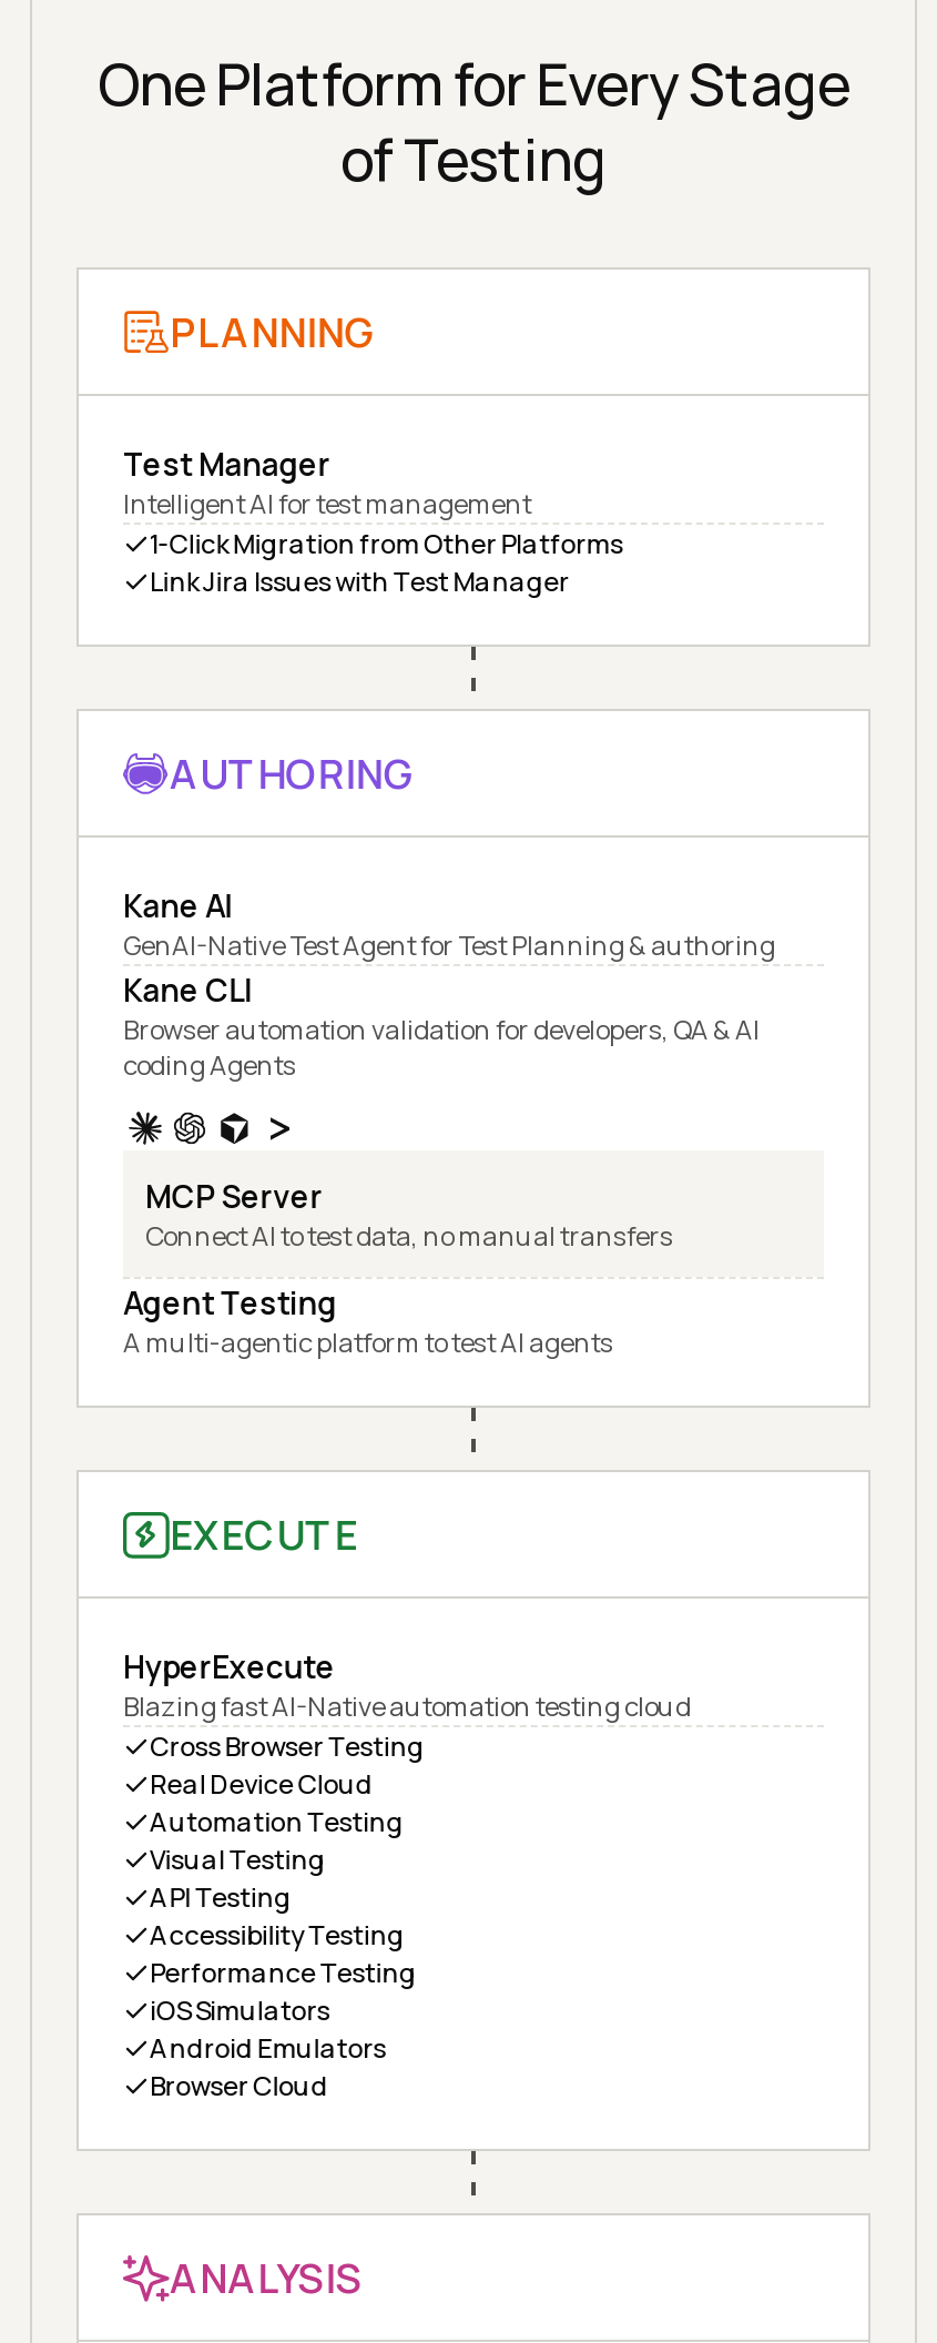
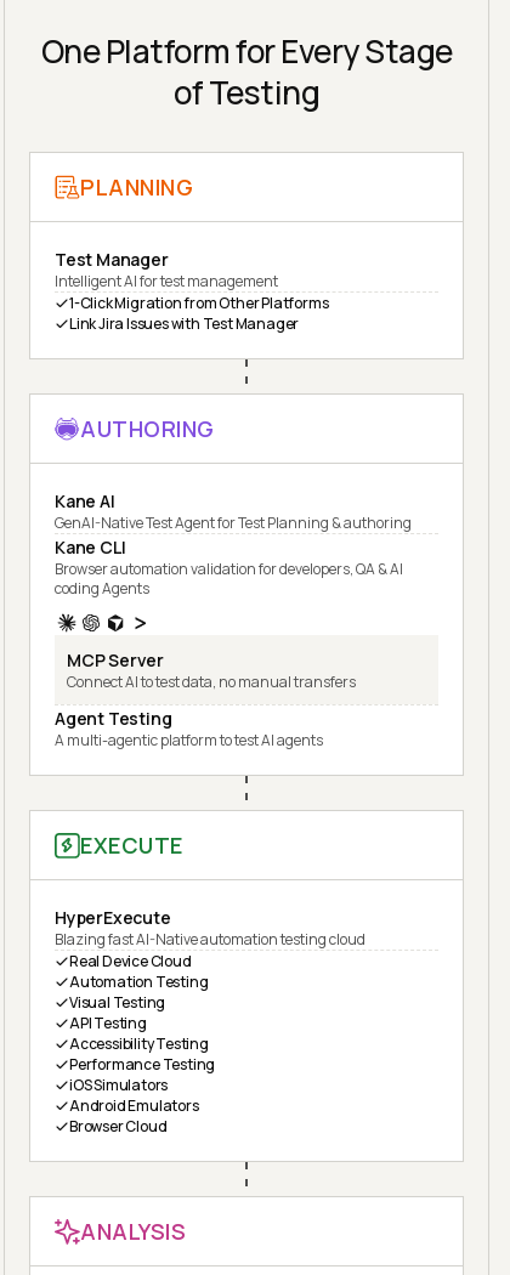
[150,1728,424,1765] Cross Browser Testing -> none

